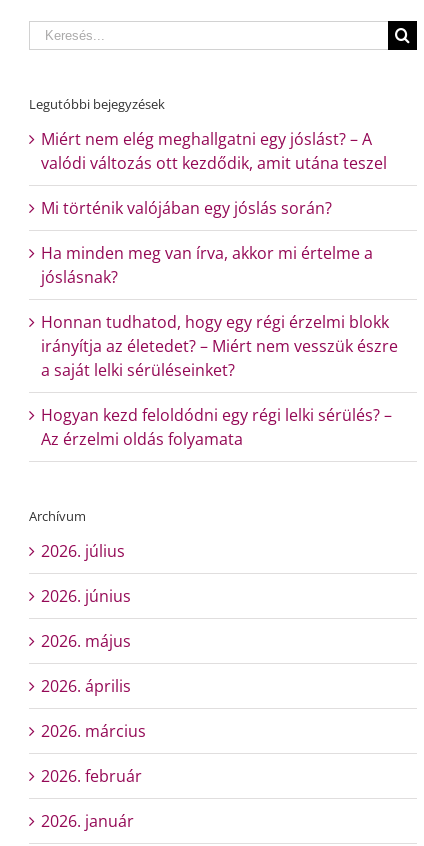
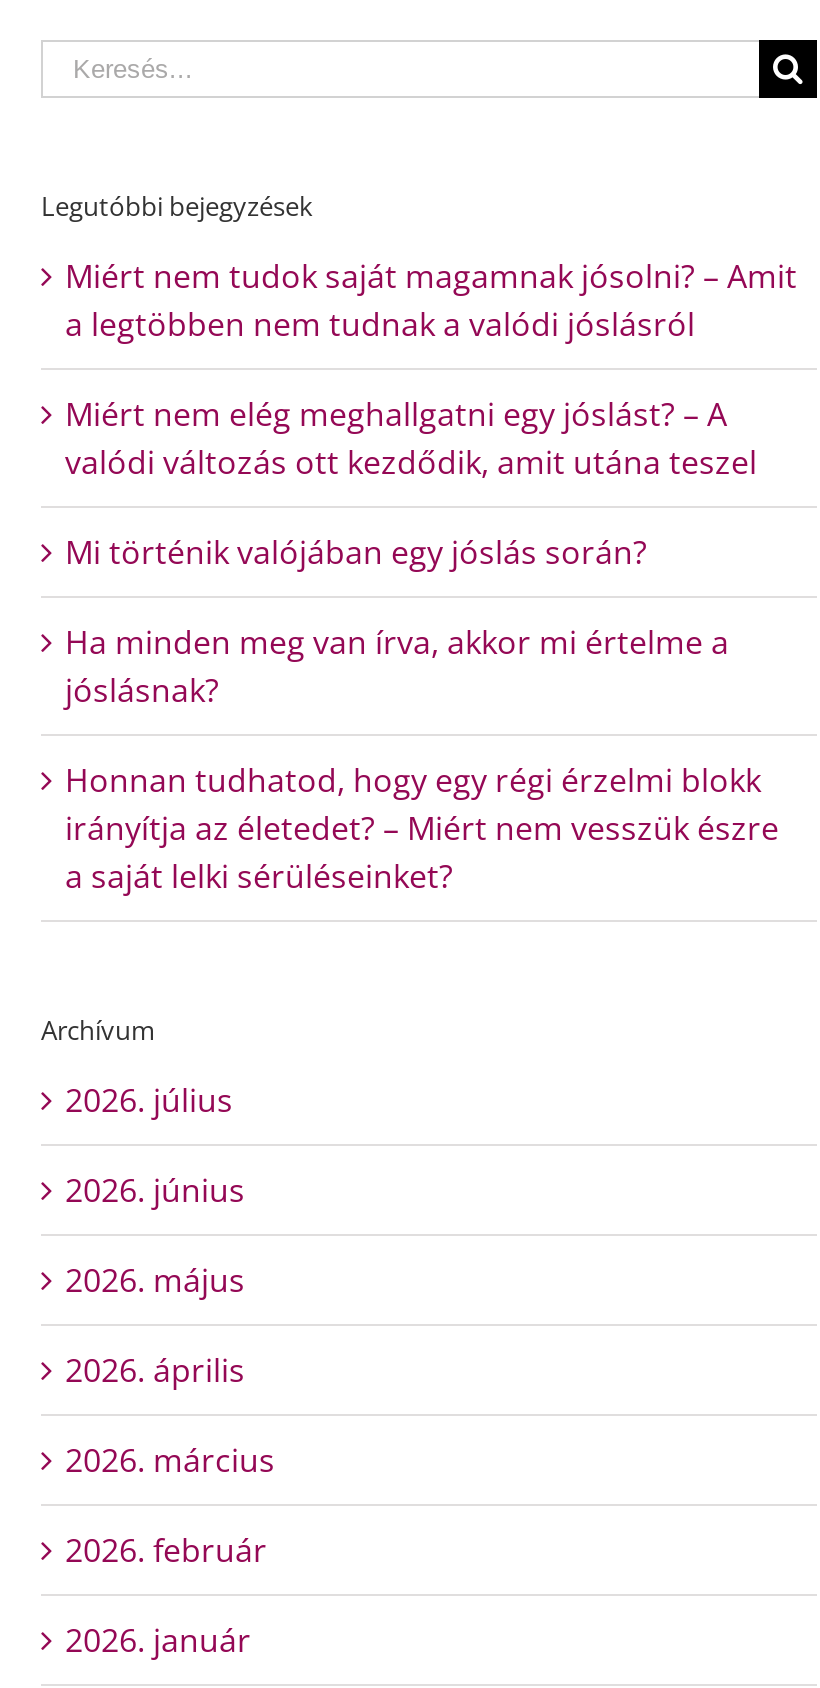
none -> [65,254,797,346] Miért nem tudok saját magamnak jósolni? – Amit | a legtöbben nem tudnak a valódi jóslásról
moved [41,128,398,381] -> [65,392,779,898]: Miért nem elég meghallgatni egy jóslást? – A | valódi változás ott kezdődik, amit utána teszel | Mi történik valójában egy jóslás során? | Ha minden meg van írva, akkor mi értelme a | jóslásnak? | Honnan tudhatod, hogy egy régi érzelmi blokk | irányítja az életedet? – Miért nem vesszük észre | a saját lelki sérüléseinket?
[41,404,392,450] Hogyan kezd feloldódni egy régi lelki sérülés? – | Az érzelmi oldás folyamata -> none

